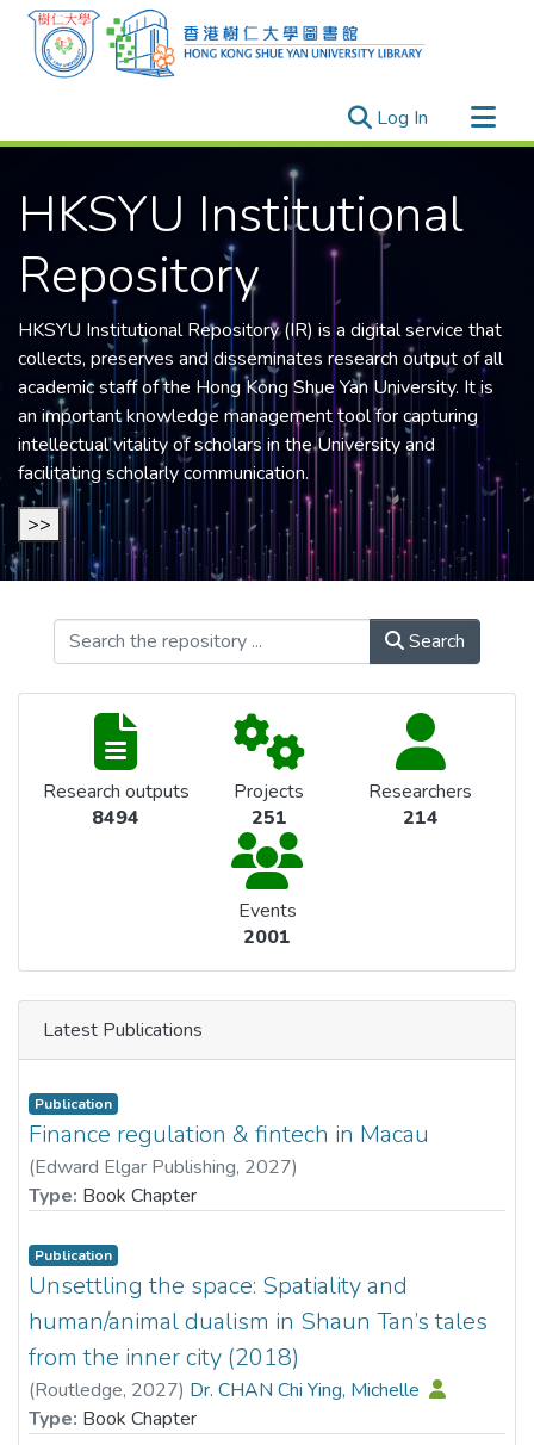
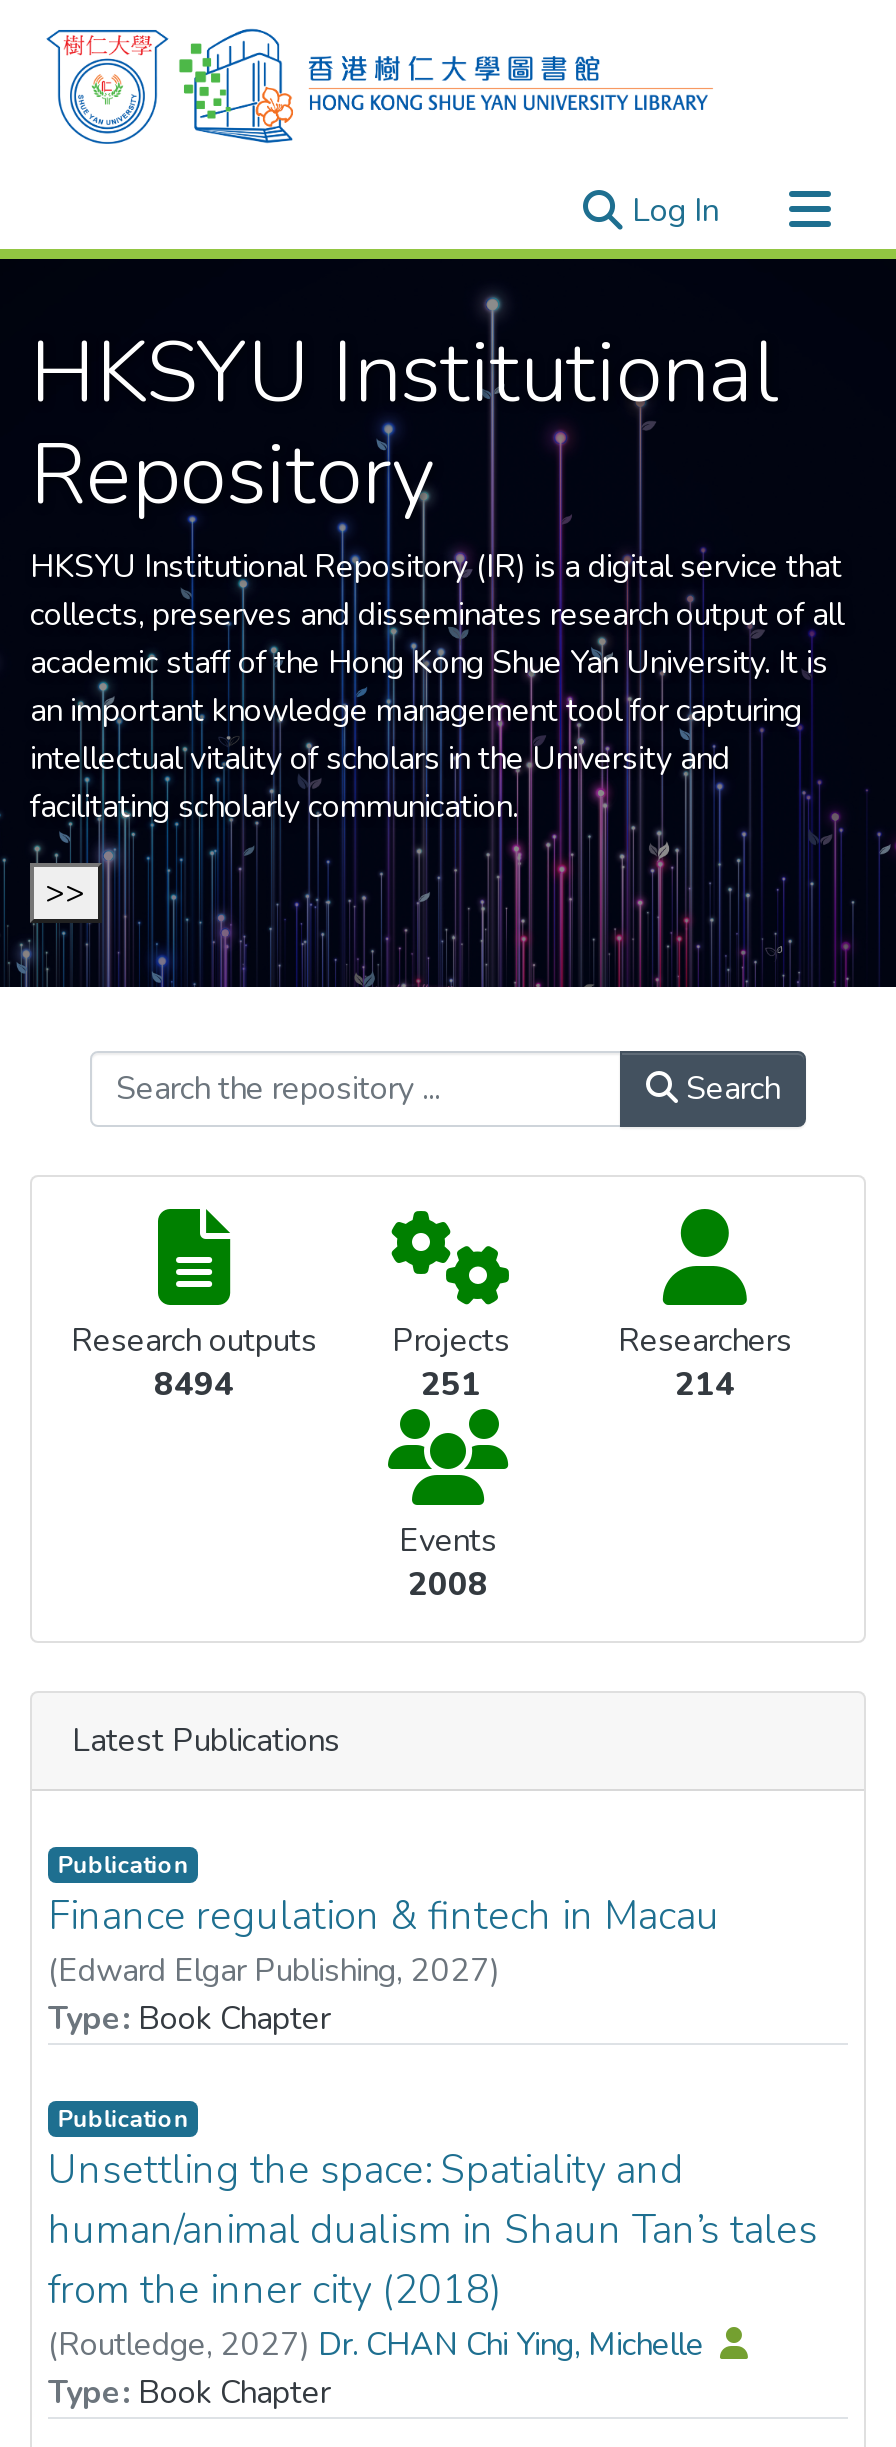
[243,925,291,951] 2001 -> [408,1564,488,1608] 2008

